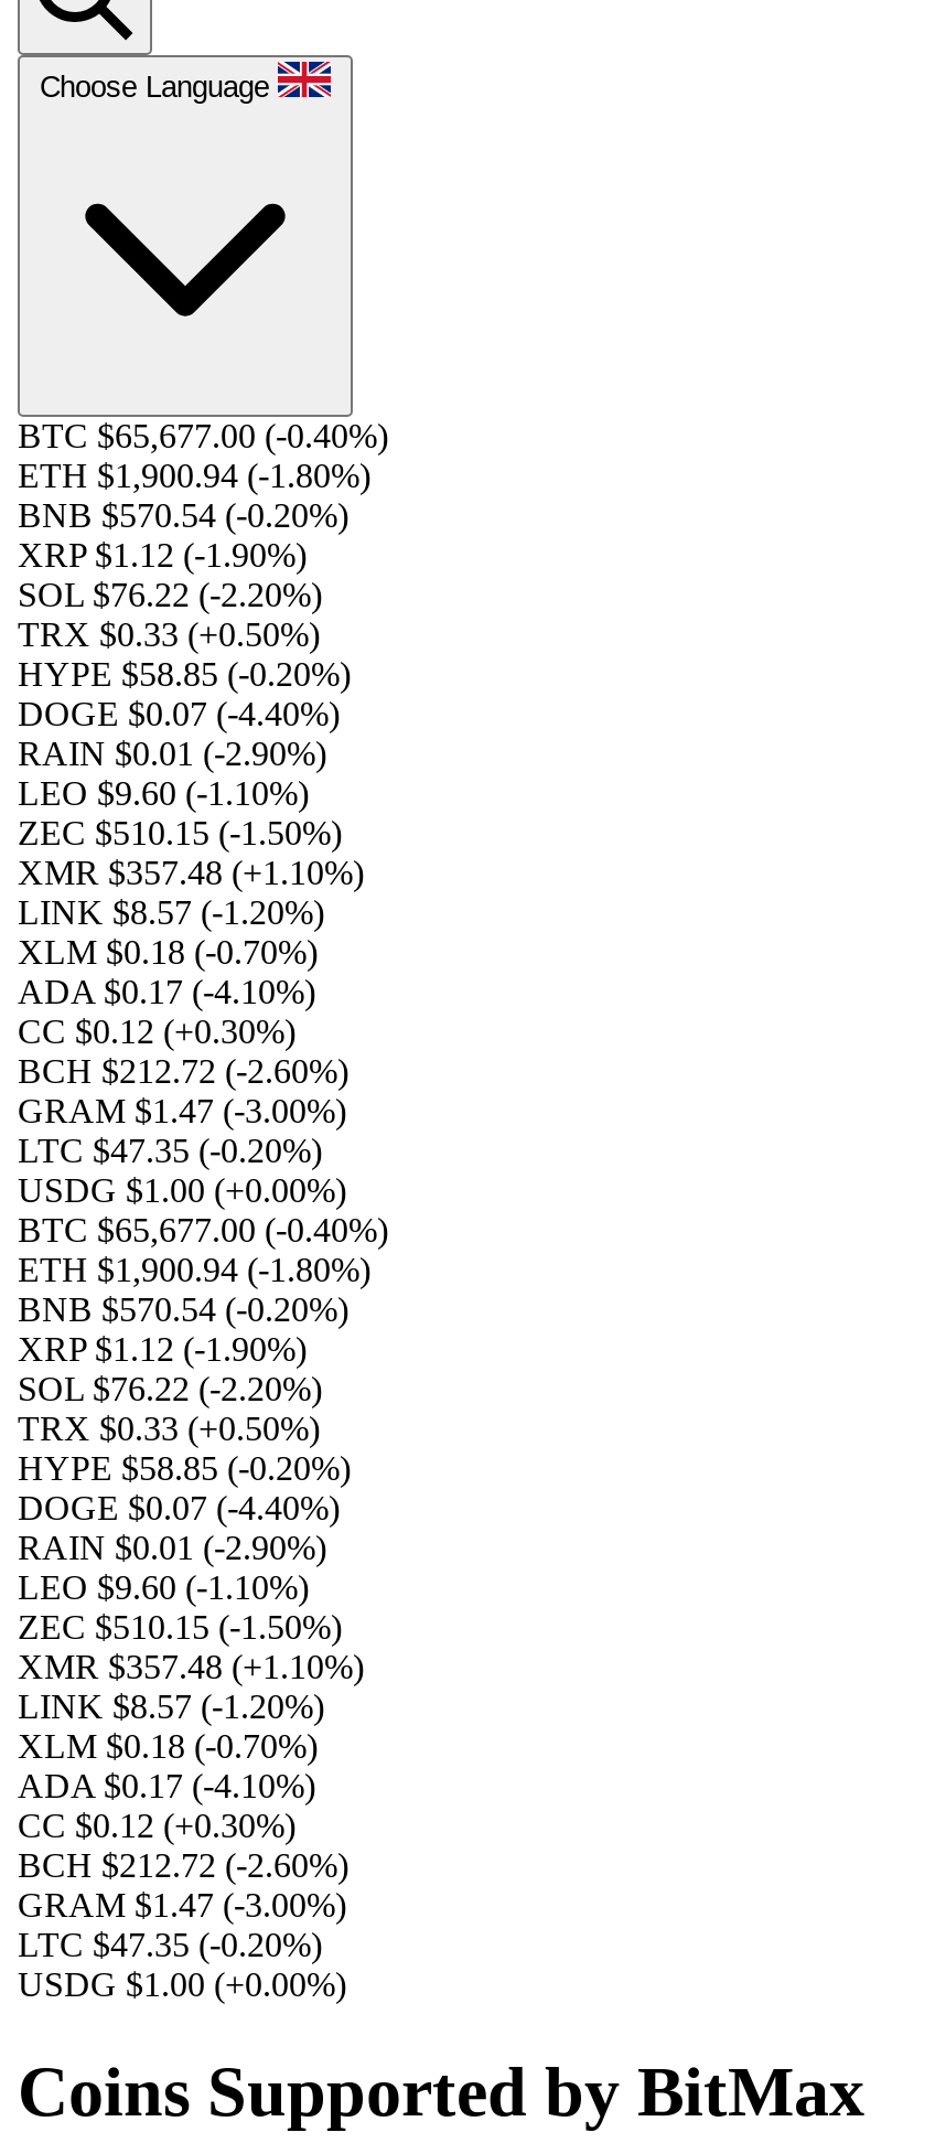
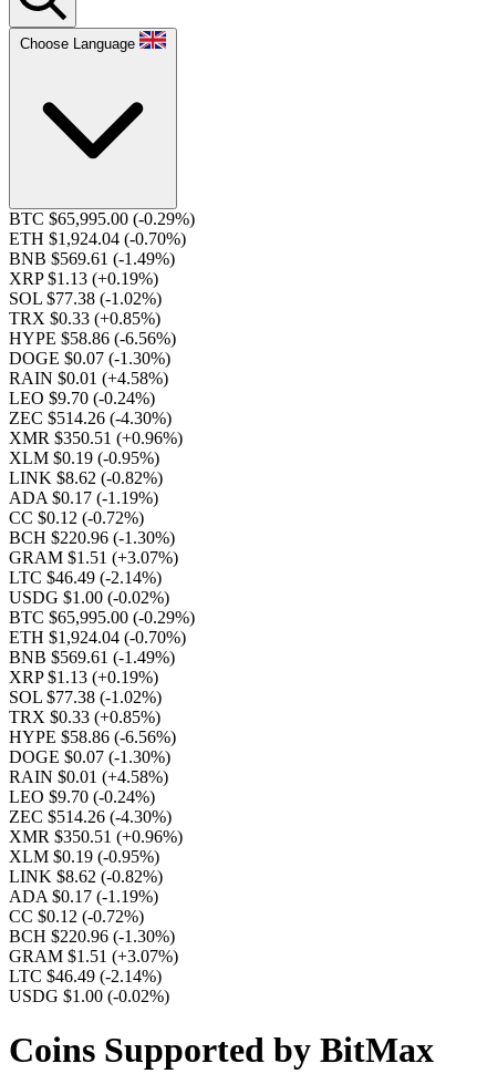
[18,417,388,2003] BTC $65,677.00(-0.40%) | ETH $1,900.94 (-1.80%) | BNB $570.54 (-0.20%) | XRP $1.12 (-1.90%) | SOL $76.22(-2.20%) | TRX $0.33 (+0.50%) | HYPE $58.85 (-0.20%) | DOGE $0.07 (-4.40%) | RAIN $0.01 (-2.90%) | LEO $9.60 (-1.10%) | ZEC $510.15 (-1.50%) | XMR $357.48(+1.10%) | LINK $8.57 (-1.20%) | XLM $0.18 (-0.70%) | ADA $0.17 (-4.10%) | CC $0.12 (+0.30%) | BCH $212.72 (-2.60%) | GRAM $1.47 (-3.00%) | LTC $47.35 (-0.20%) | USDG $1.00(+0.00%) | BTC $65,677.00 (-0.40%) | ETH $1,900.94 (-1.80%) | BNB $570.54 (-0.20%) | XRP $1.12 (-1.90%) | SOL $76.22(-2.20%) | TRX $0.33 (+0.50%) | HYPE $58.85 (-0.20%) | DOGE $0.07 (-4.40%) | RAIN $0.01 (-2.90%) | LEO $9.60 (-1.10%) | ZEC $510.15 (-1.50%) | XMR $357.48(+1.10%) | LINK $8.57 (-1.20%) | XLM $0.18 (-0.70%) | ADA $0.17 (-4.10%) | CC $0.12 (+0.30%) | BCH $212.72 (-2.60%) | GRAM $1.47 (-3.00%) | LTC $47.35 (-0.20%) | USDG $1.00(+0.00%) -> [9,209,195,1005] BTC $65,995.00(-0.29%) | ETH $1,924.04 (-0.70%) | BNB $569.61 (-1.49%) | XRP $1.13 (+0.19%) | SOL $77.38(-1.02%) | TRX $0.33 (+0.85%) | HYPE $58.86 (-6.56%) | DOGE $0.07 (-1.30%) | RAIN $0.01 (+4.58%) | LEO $9.70 (-0.24%) | ZEC $514.26 (-4.30%) | XMR $350.51(+0.96%) | XLM $0.19 (-0.95%) | LINK $8.62 (-0.82%) | ADA $0.17 (-1.19%) | CC $0.12 (-0.72%) | BCH $220.96 (-1.30%) | GRAM $1.51 (+3.07%) | LTC $46.49 (-2.14%) | USDG $1.00(-0.02%) | BTC $65,995.00 (-0.29%) | ETH $1,924.04 (-0.70%) | BNB $569.61 (-1.49%) | XRP $1.13 (+0.19%) | SOL $77.38(-1.02%) | TRX $0.33 (+0.85%) | HYPE $58.86 (-6.56%) | DOGE $0.07 (-1.30%) | RAIN $0.01 (+4.58%) | LEO $9.70 (-0.24%) | ZEC $514.26 (-4.30%) | XMR $350.51(+0.96%) | XLM $0.19 (-0.95%) | LINK $8.62 (-0.82%) | ADA $0.17 (-1.19%) | CC $0.12 (-0.72%) | BCH $220.96 (-1.30%) | GRAM $1.51 (+3.07%) | LTC $46.49 (-2.14%) | USDG $1.00(-0.02%)

